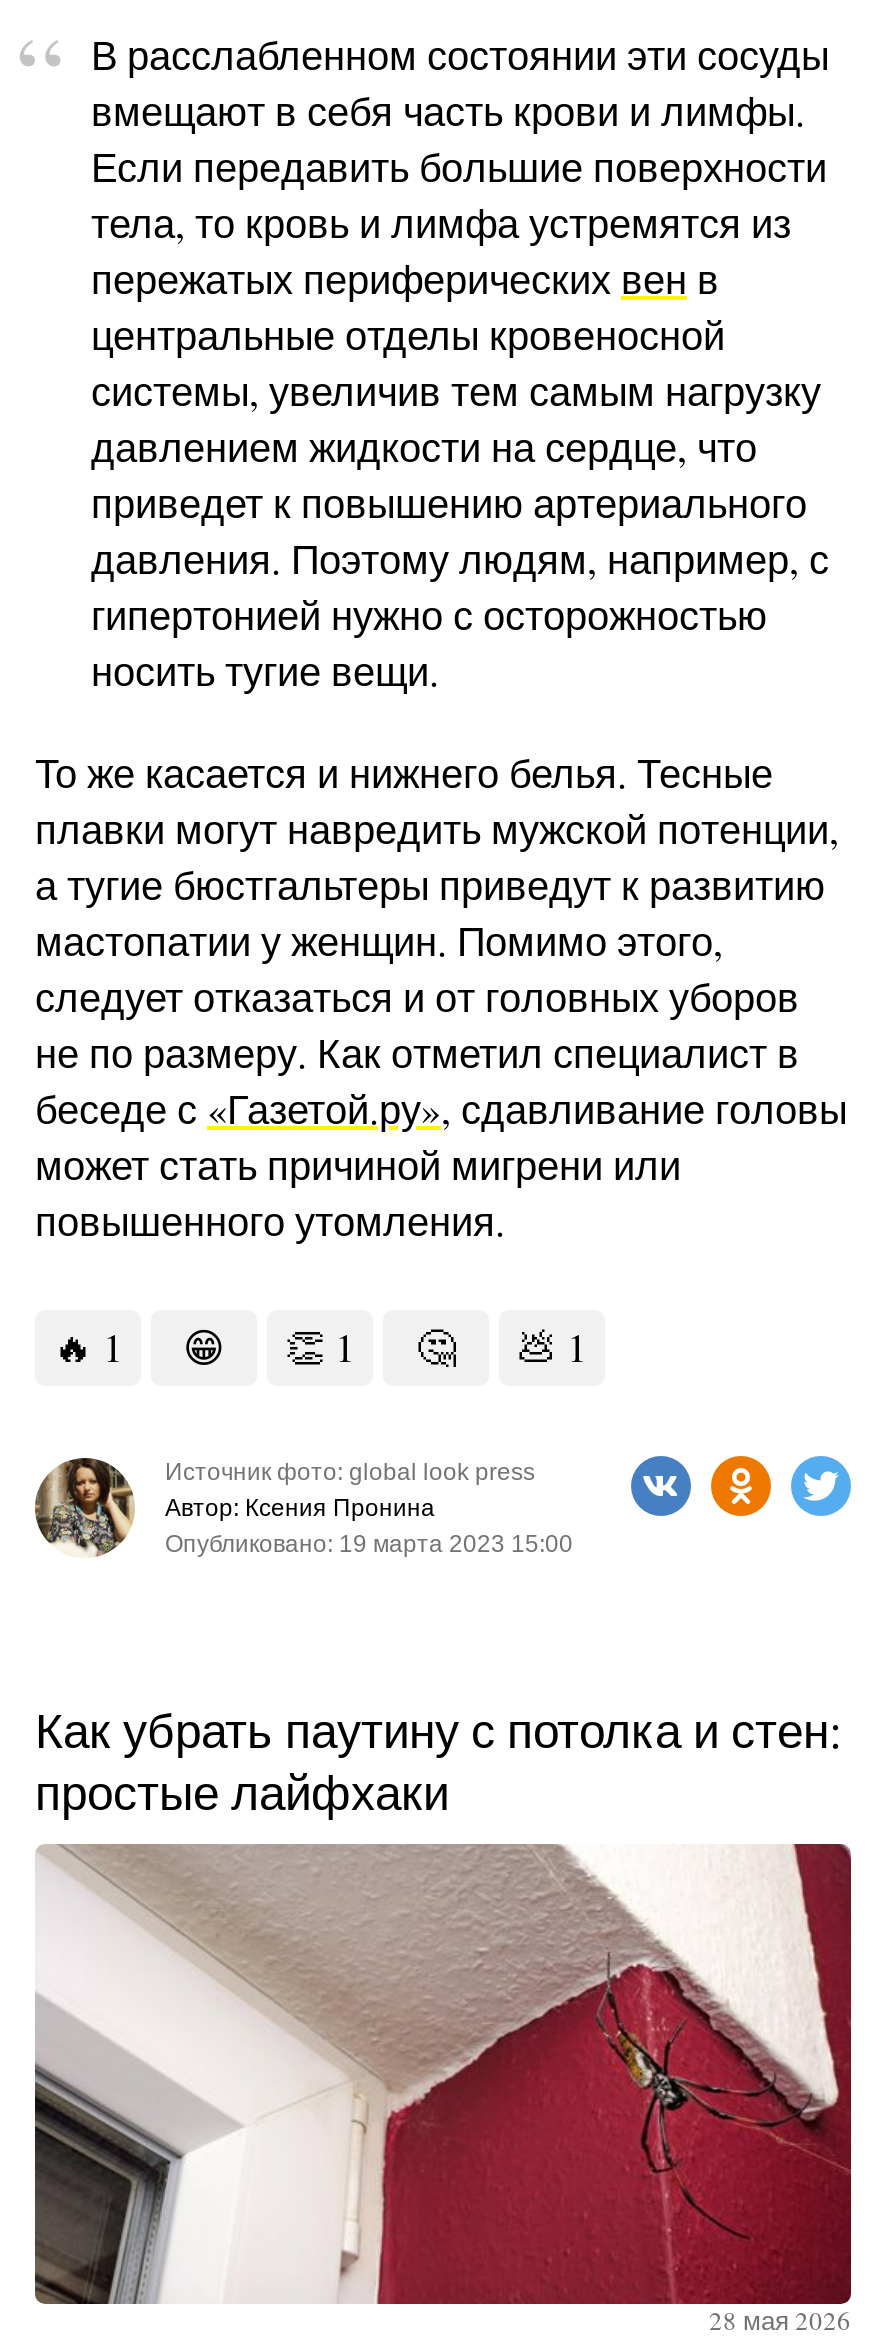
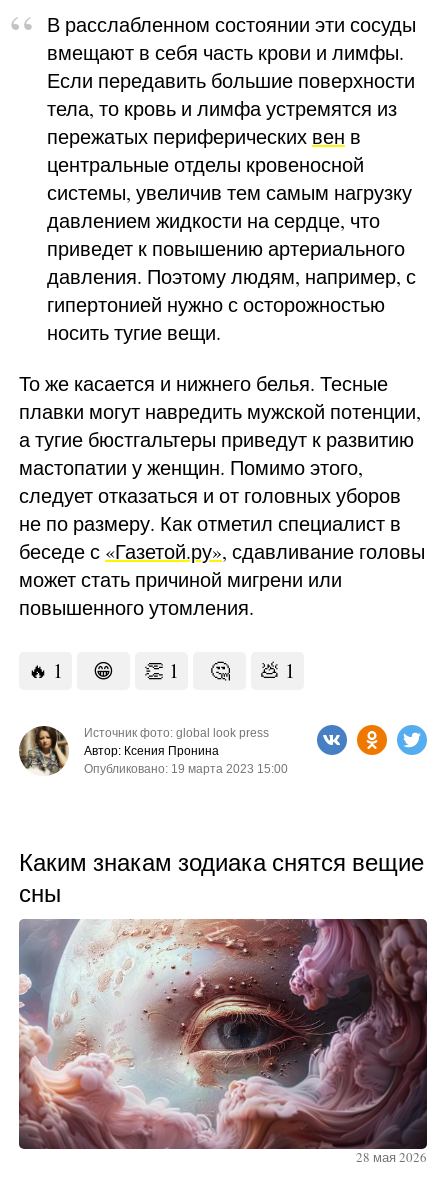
[35,1698,843,1824] Как убрать паутину с потолка и стен: | простые лайфхаки -> [19,846,424,909] Каким знакам зодиака снятся вещие | сны
[33,1844,853,2304] [image] -> [18,918,428,1150] [image]

